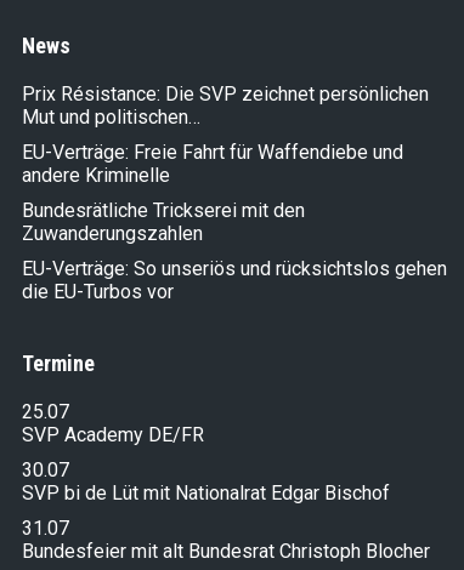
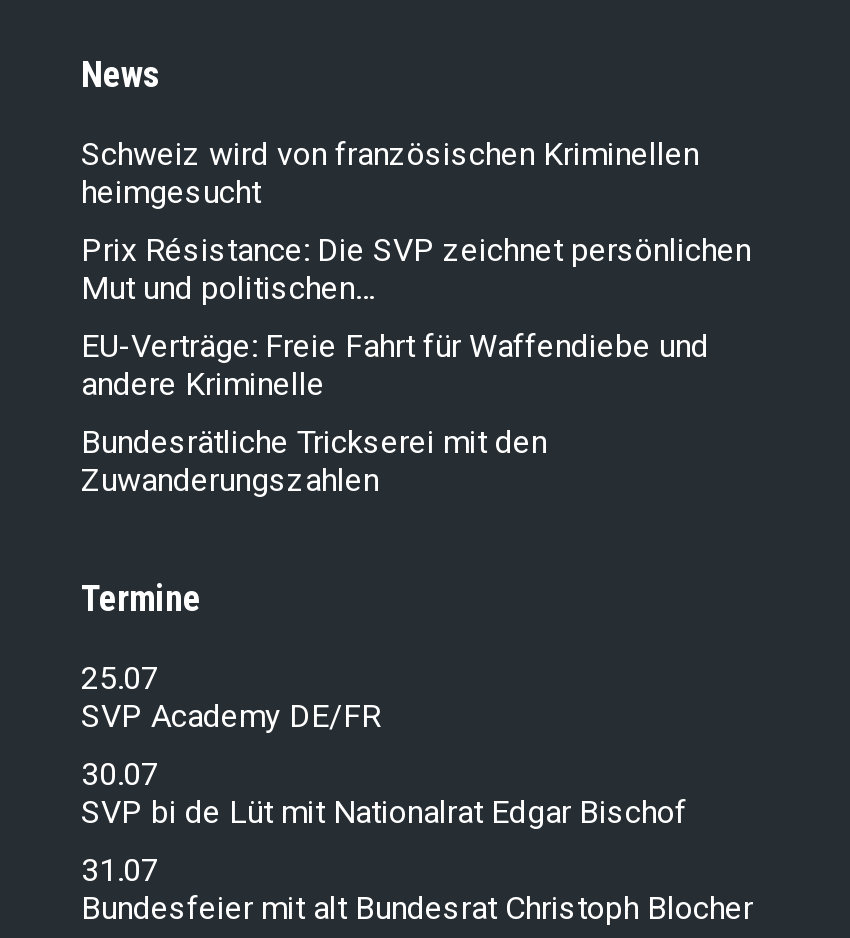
none -> [81,135,699,211] Schweiz wird von französischen Kriminellen | heimgesucht
moved [22,82,429,245] -> [81,231,751,499]: Prix Résistance: Die SVP zeichnet persönlichen | Mut und politischen… | EU-Verträge: Freie Fahrt für Waffendiebe und | andere Kriminelle | Bundesrätliche Trickserei mit den | Zuwanderungszahlen
[22,257,447,303] EU-Verträge: So unseriös und rücksichtslos gehen | die EU-Turbos vor -> none

